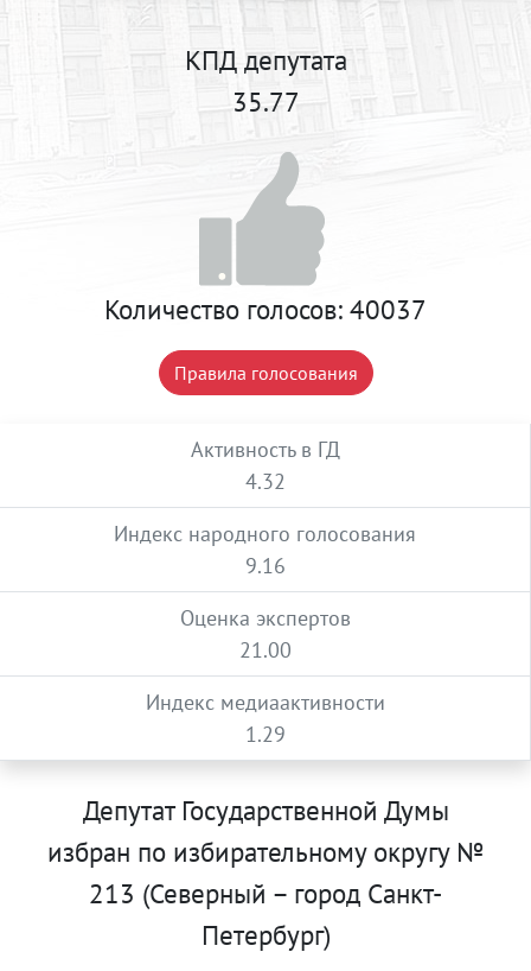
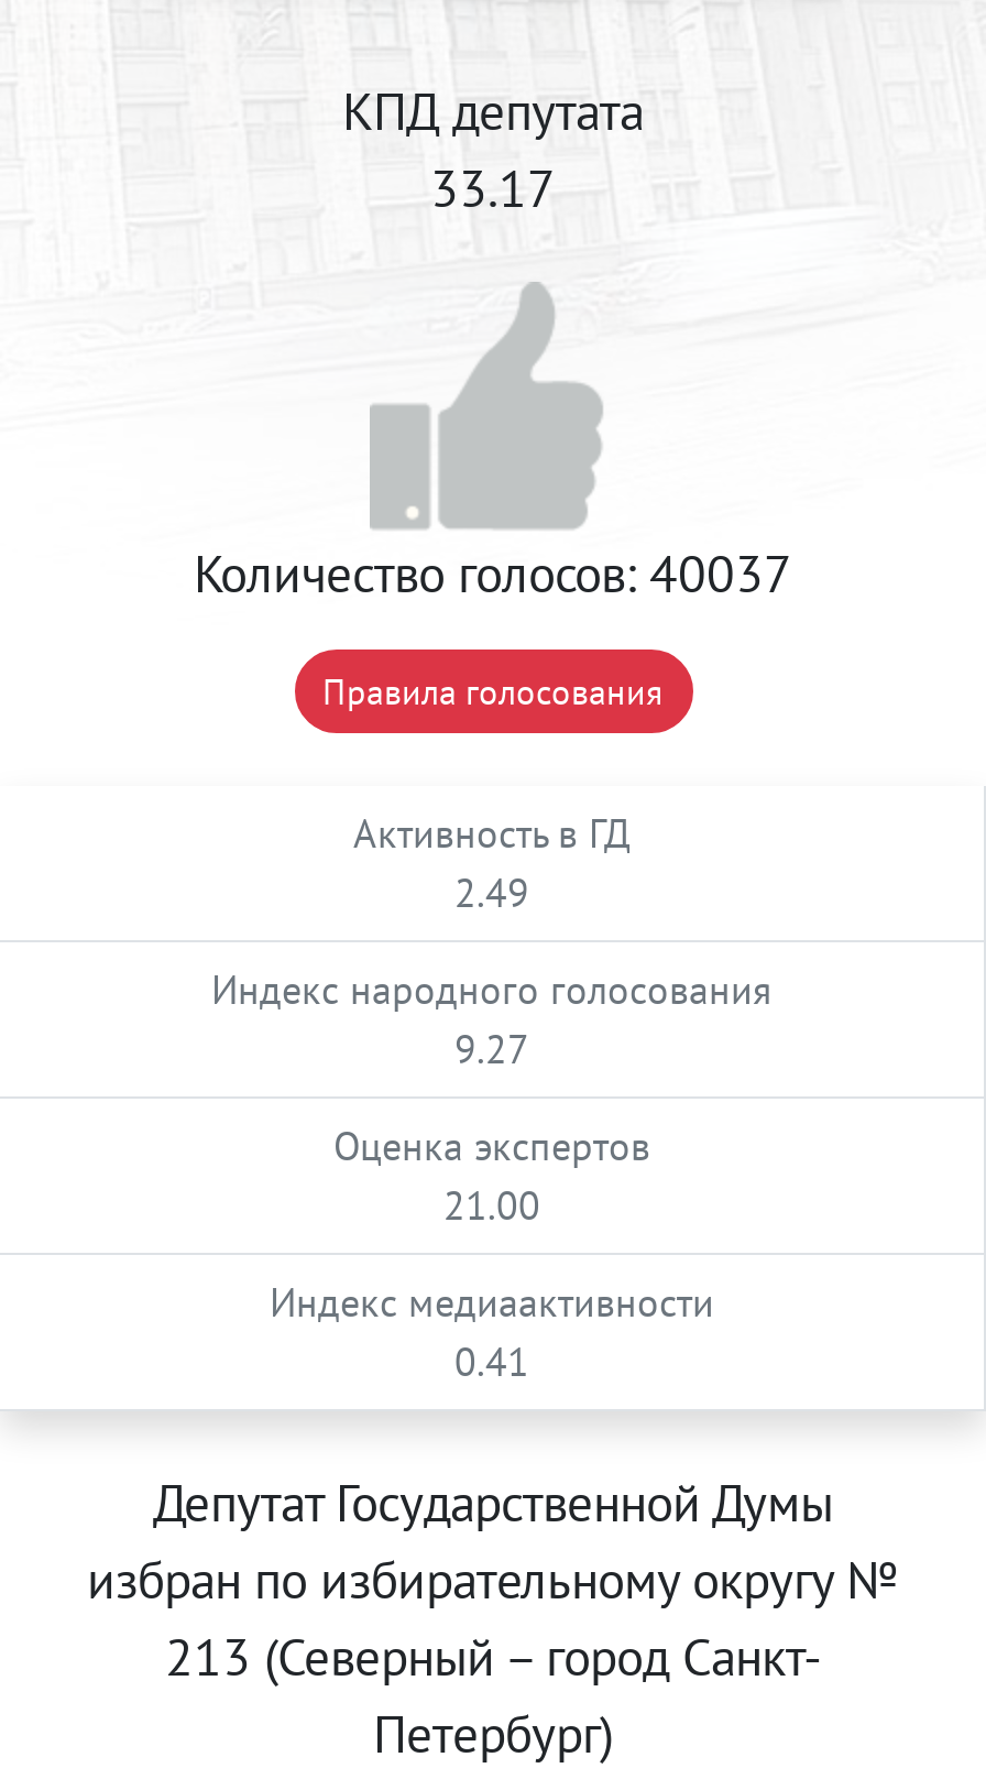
[232,83,299,119] 35.77 -> [430,154,556,220] 33.17
[245,468,285,495] 4.32 -> [454,868,529,918] 2.49
[245,552,285,579] 9.16 -> [454,1024,529,1075] 9.27
[245,721,285,748] 1.29 -> [454,1337,529,1387] 0.41

